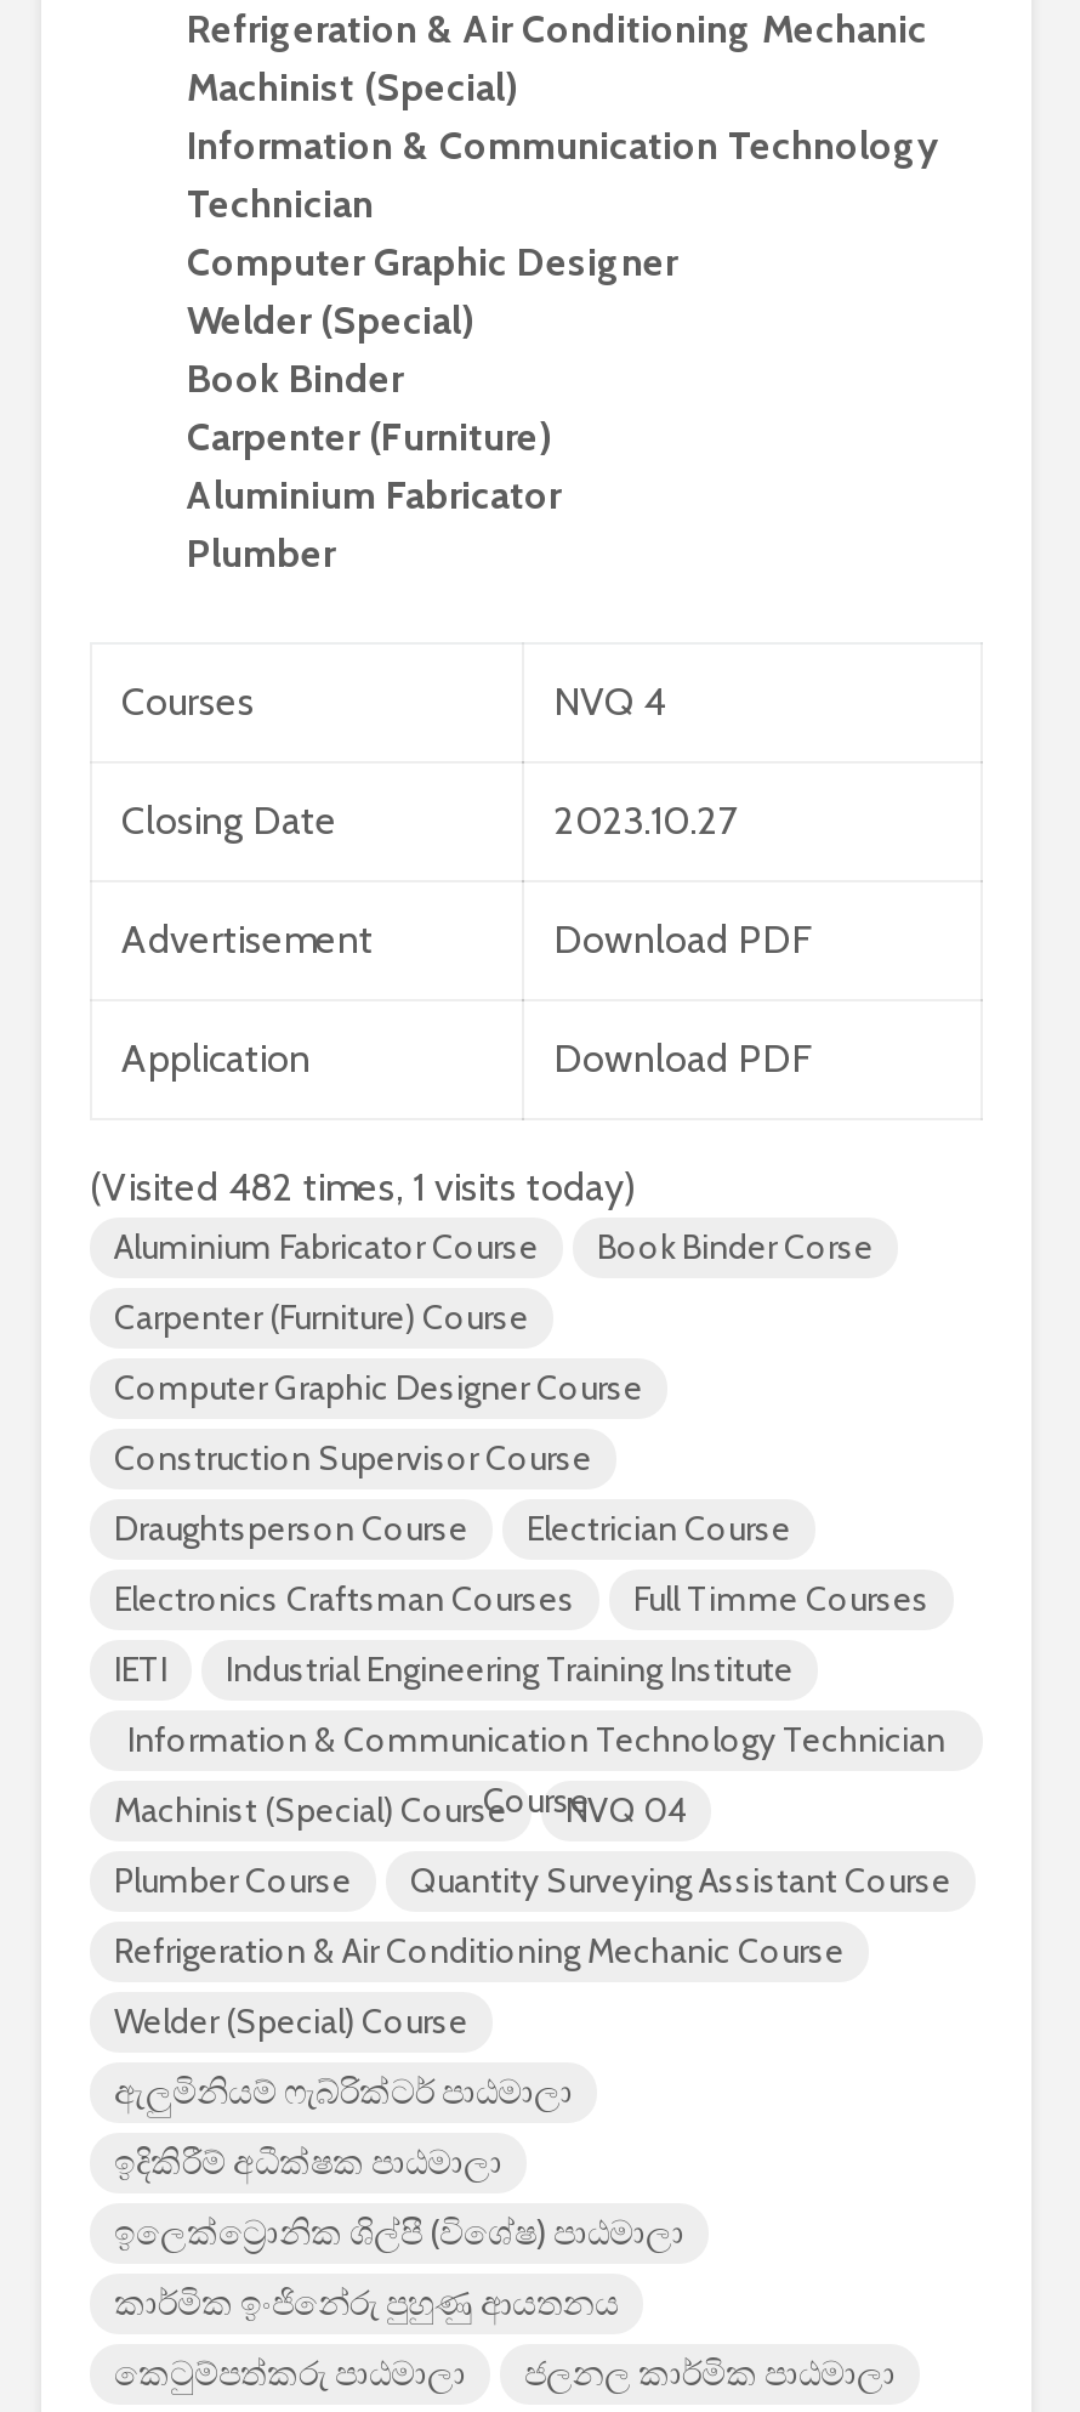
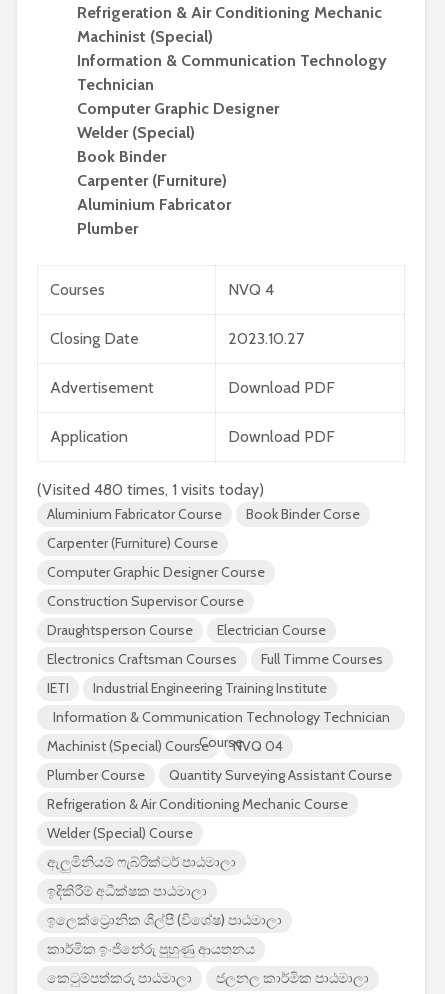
[90,1165,636,1211] (Visited 482 times, 1 visits today) -> [37,480,264,499] (Visited 480 times, 1 visits today)

